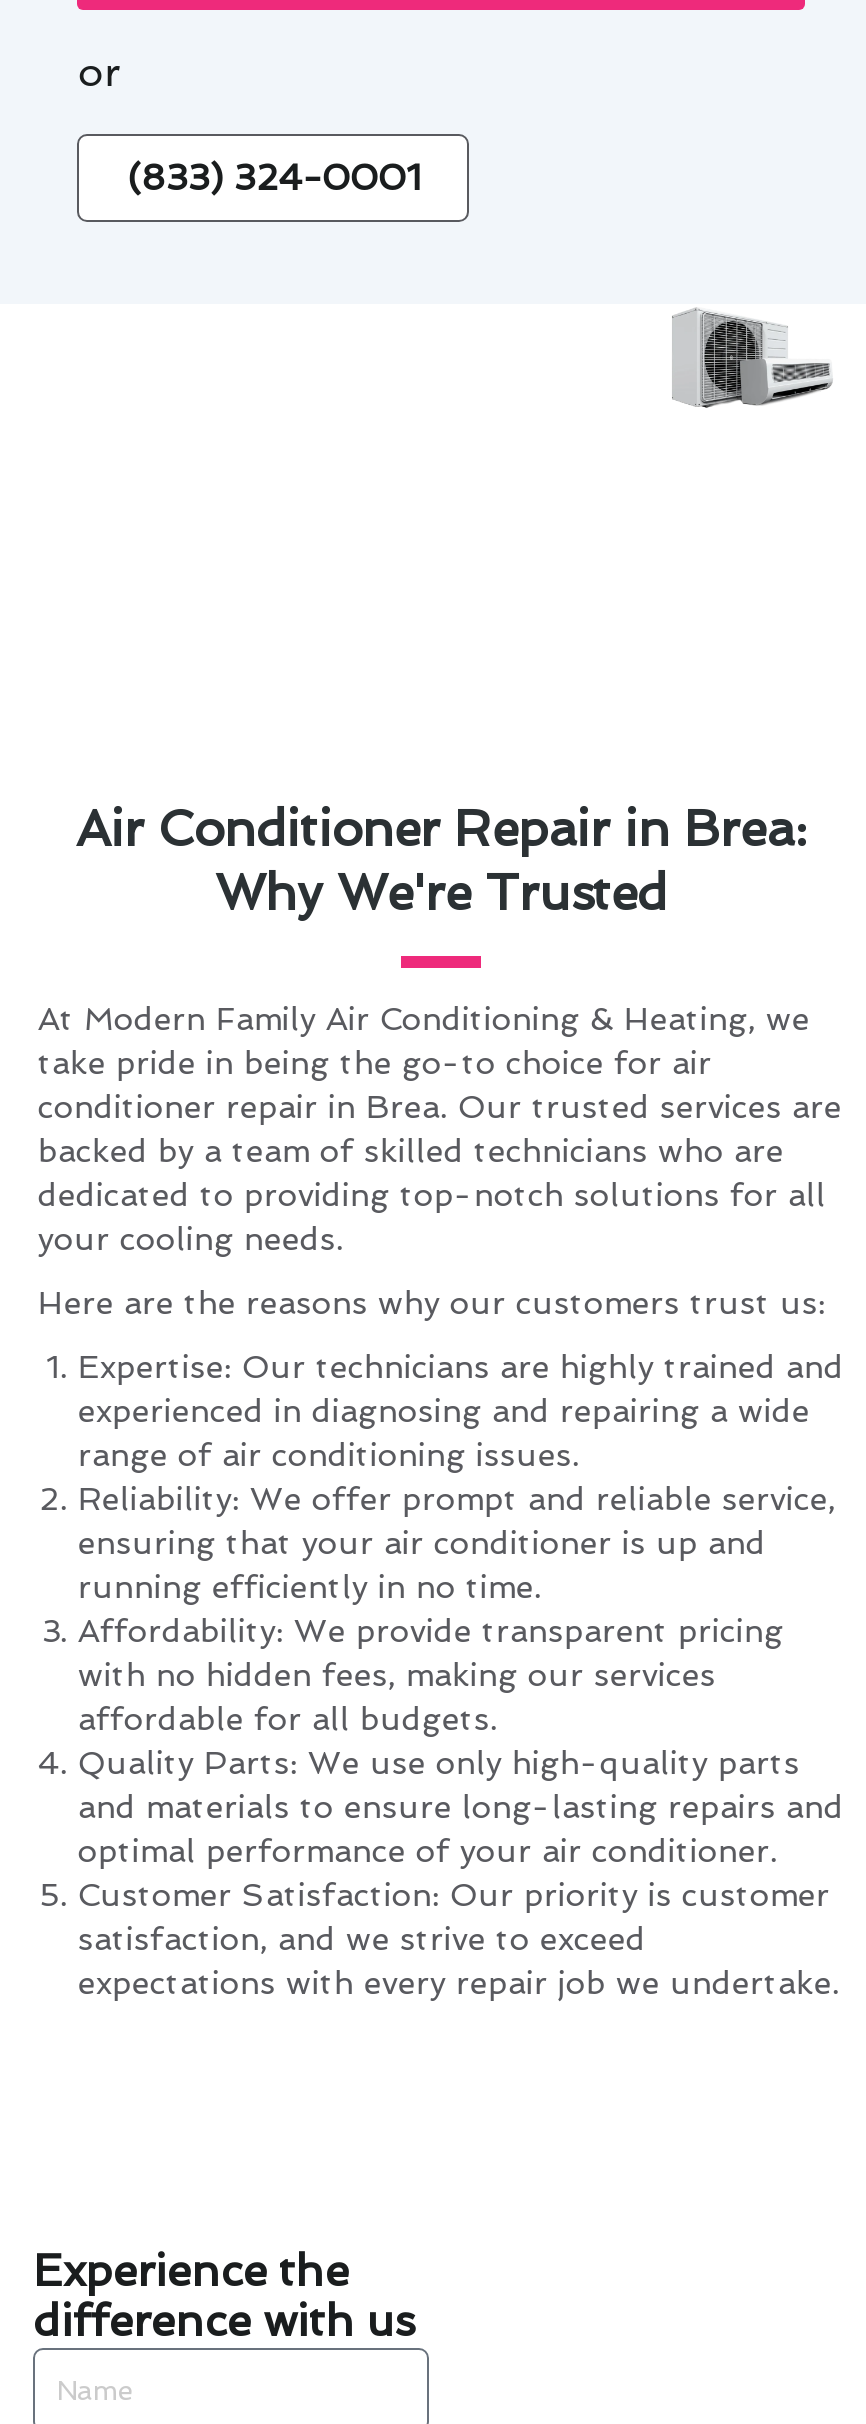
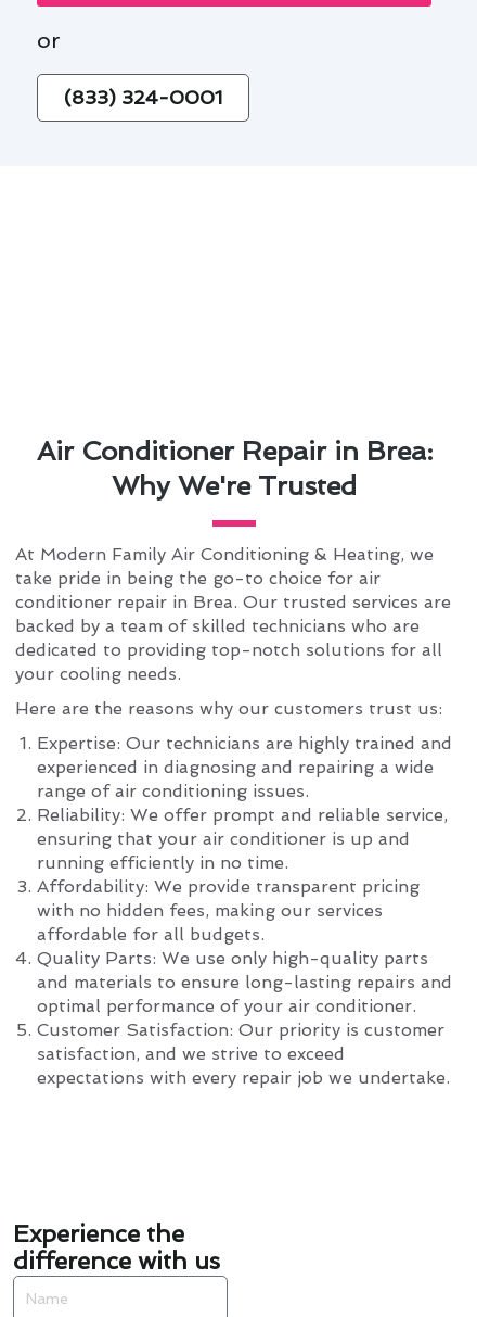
[671,308,833,410] [image] -> none

